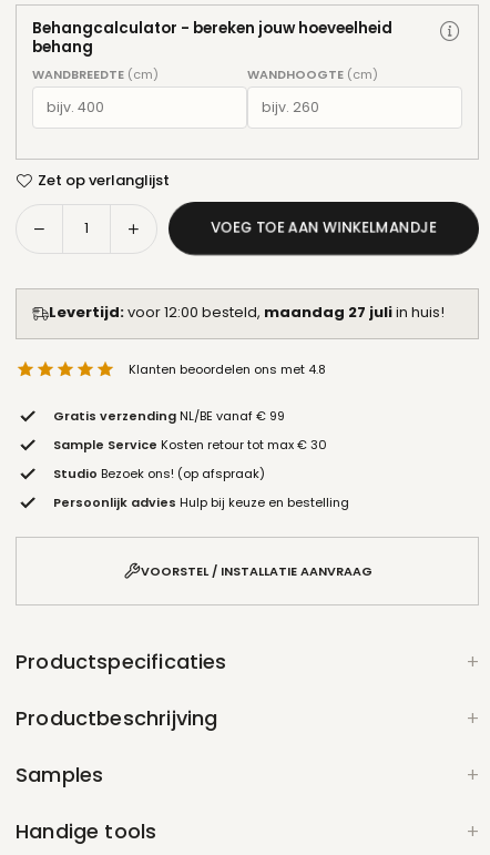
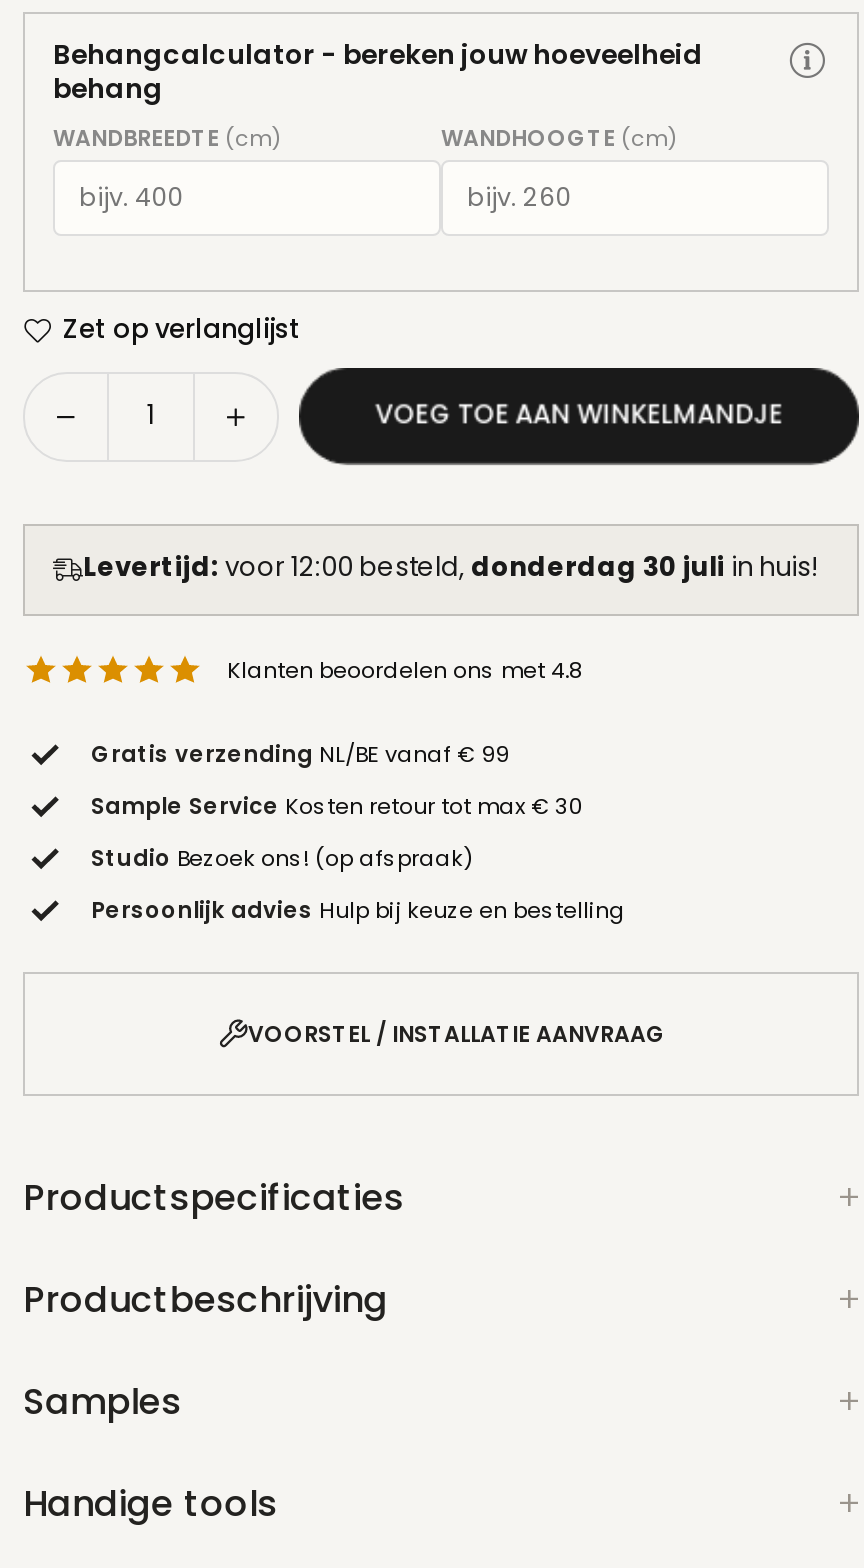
[49,302,445,323] Levertijd: voor 12:00 besteld, maandag 27 juli in huis! -> [83,548,819,586] Levertijd: voor 12:00 besteld, donderdag 30 juli in huis!

